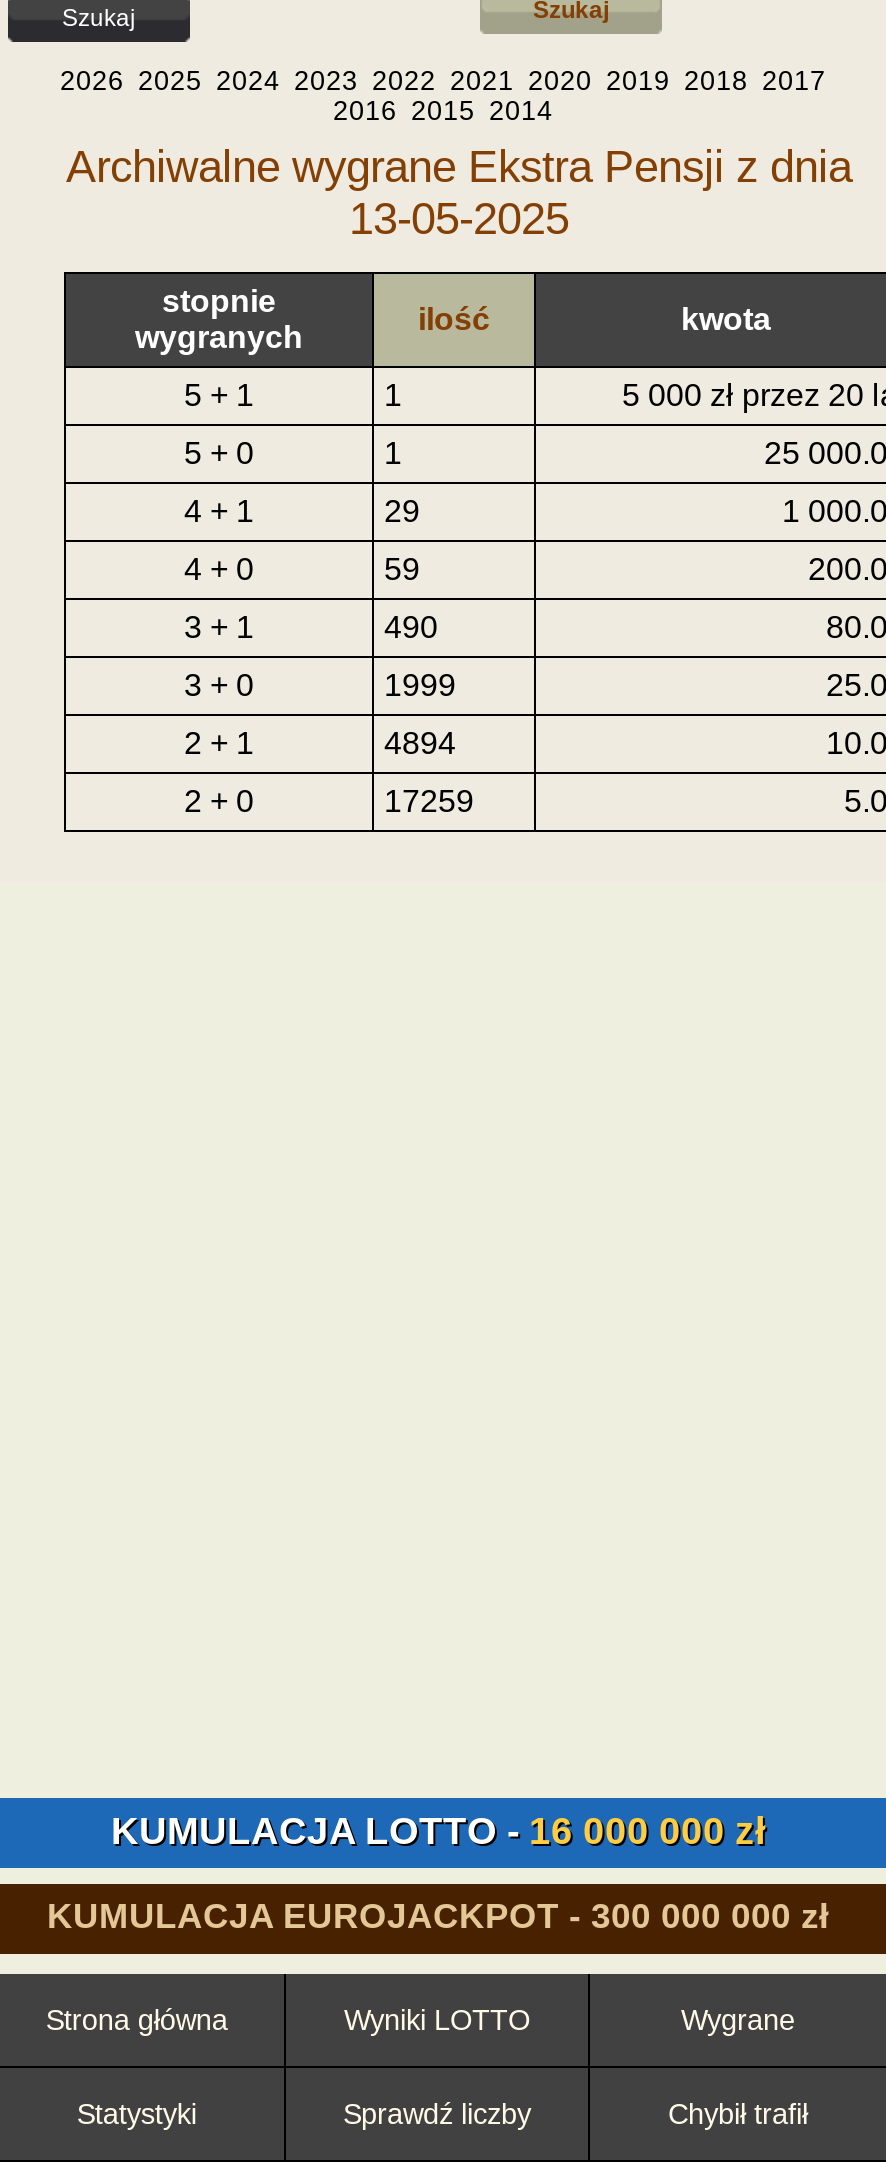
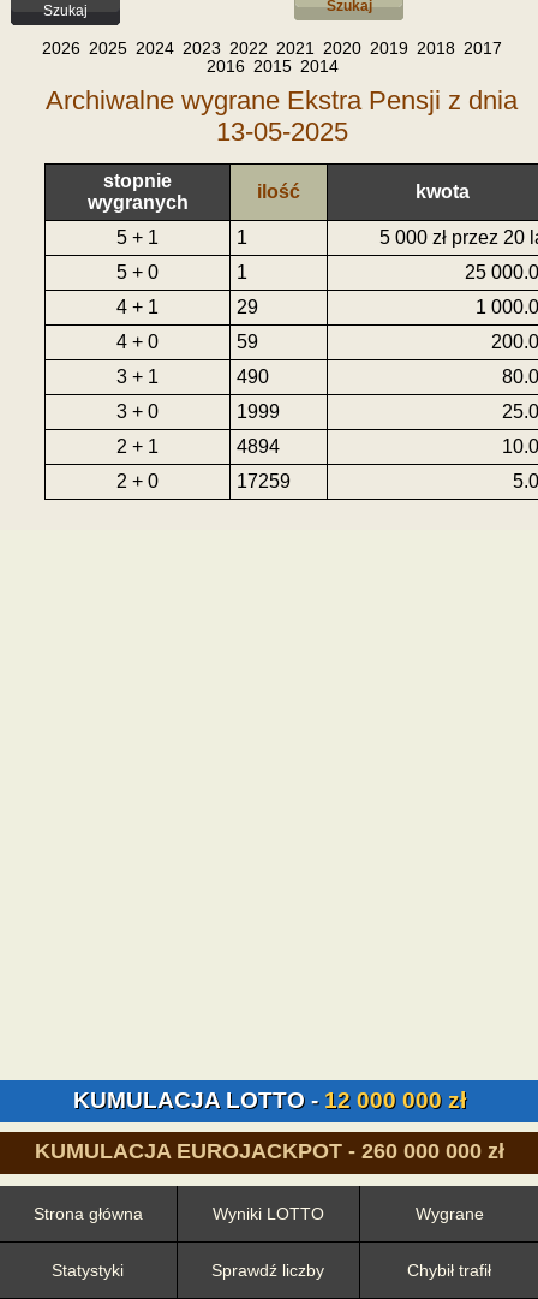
[111,1810,765,1852] KUMULACJA LOTTO - 16 000 000 zł -> [73,1087,465,1113] KUMULACJA LOTTO - 12 000 000 zł
[47,1896,829,1936] KUMULACJA EUROJACKPOT - 300 000 000 zł -> [34,1139,504,1163] KUMULACJA EUROJACKPOT - 260 000 000 zł

